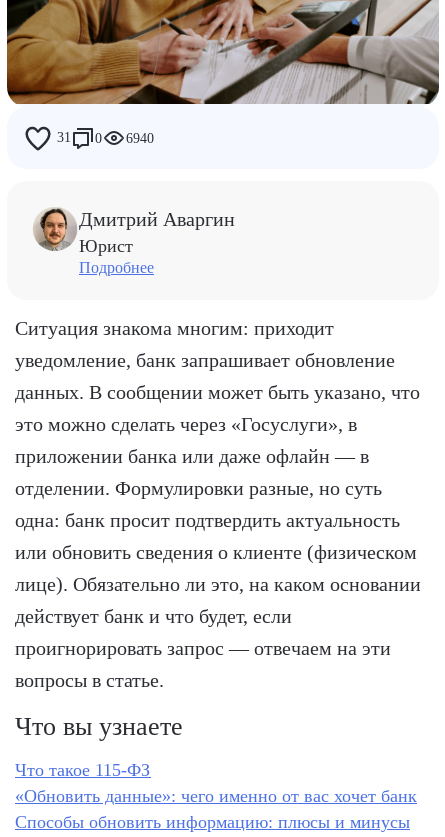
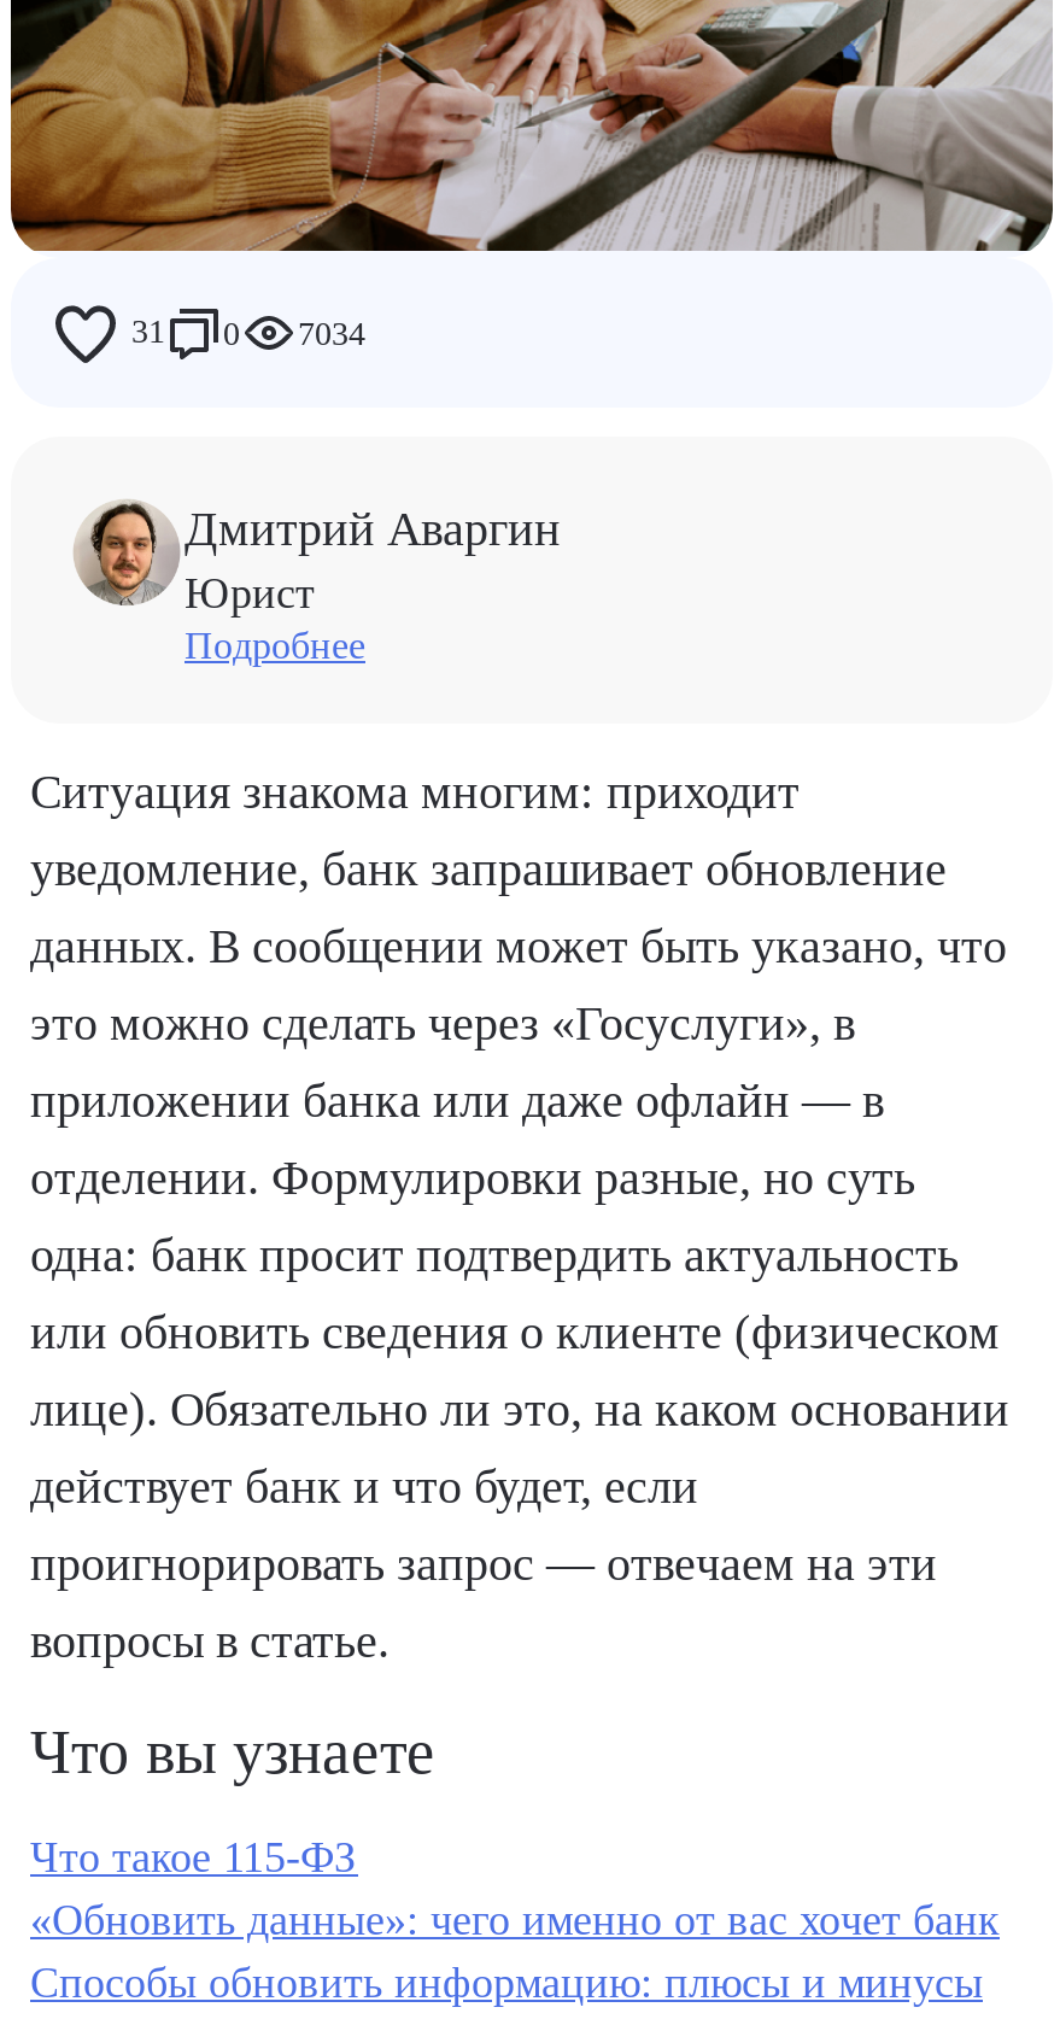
[126,130,154,145] 6940 -> [298,315,365,351] 7034

